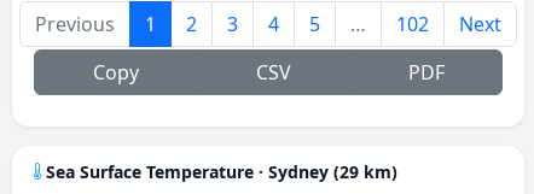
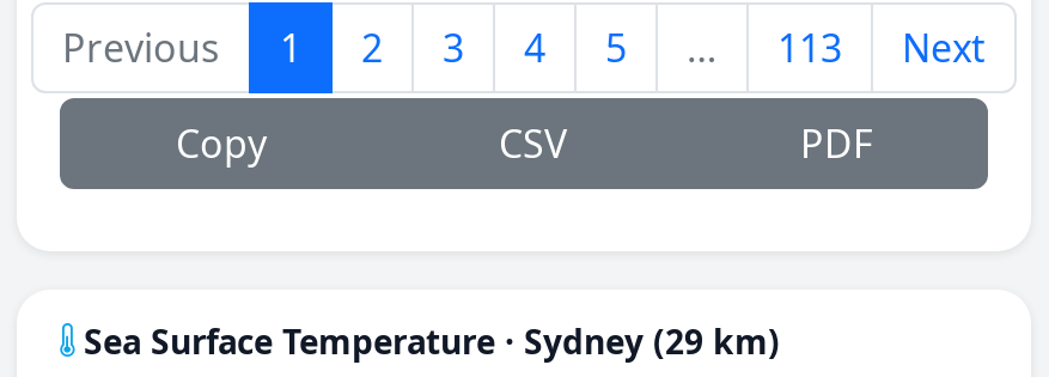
[396,10,429,37] 102 -> [777,21,842,73] 113

